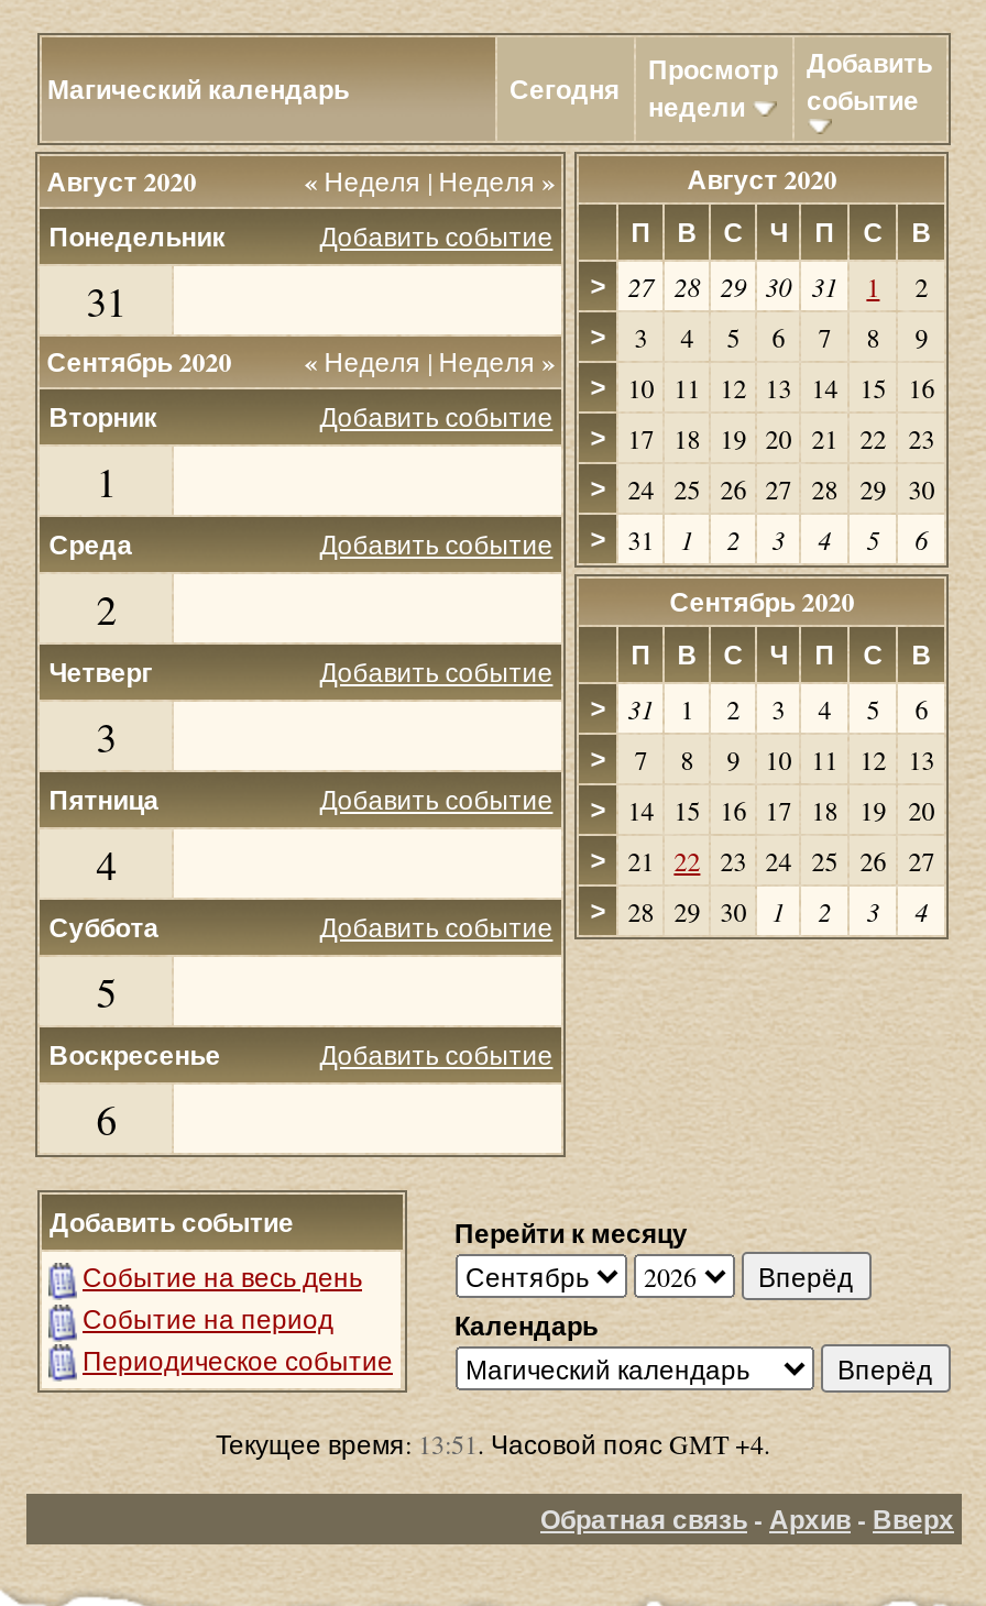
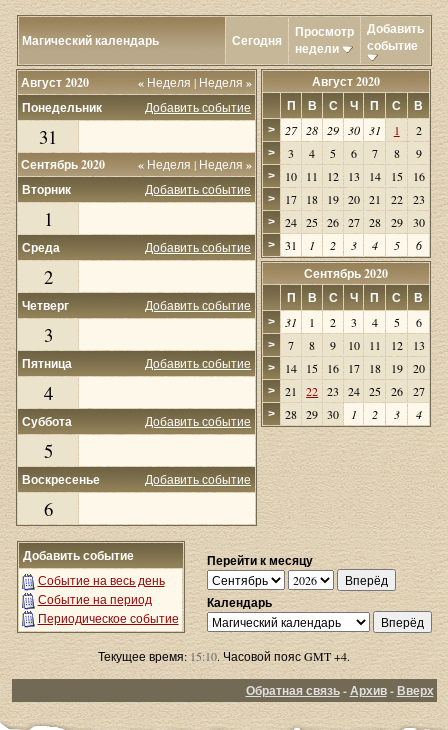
[216,1426,770,1461] Текущее время: 13:51. Часовой пояс GMT +4. -> [98,648,350,664] Текущее время: 15:10. Часовой пояс GMT +4.

